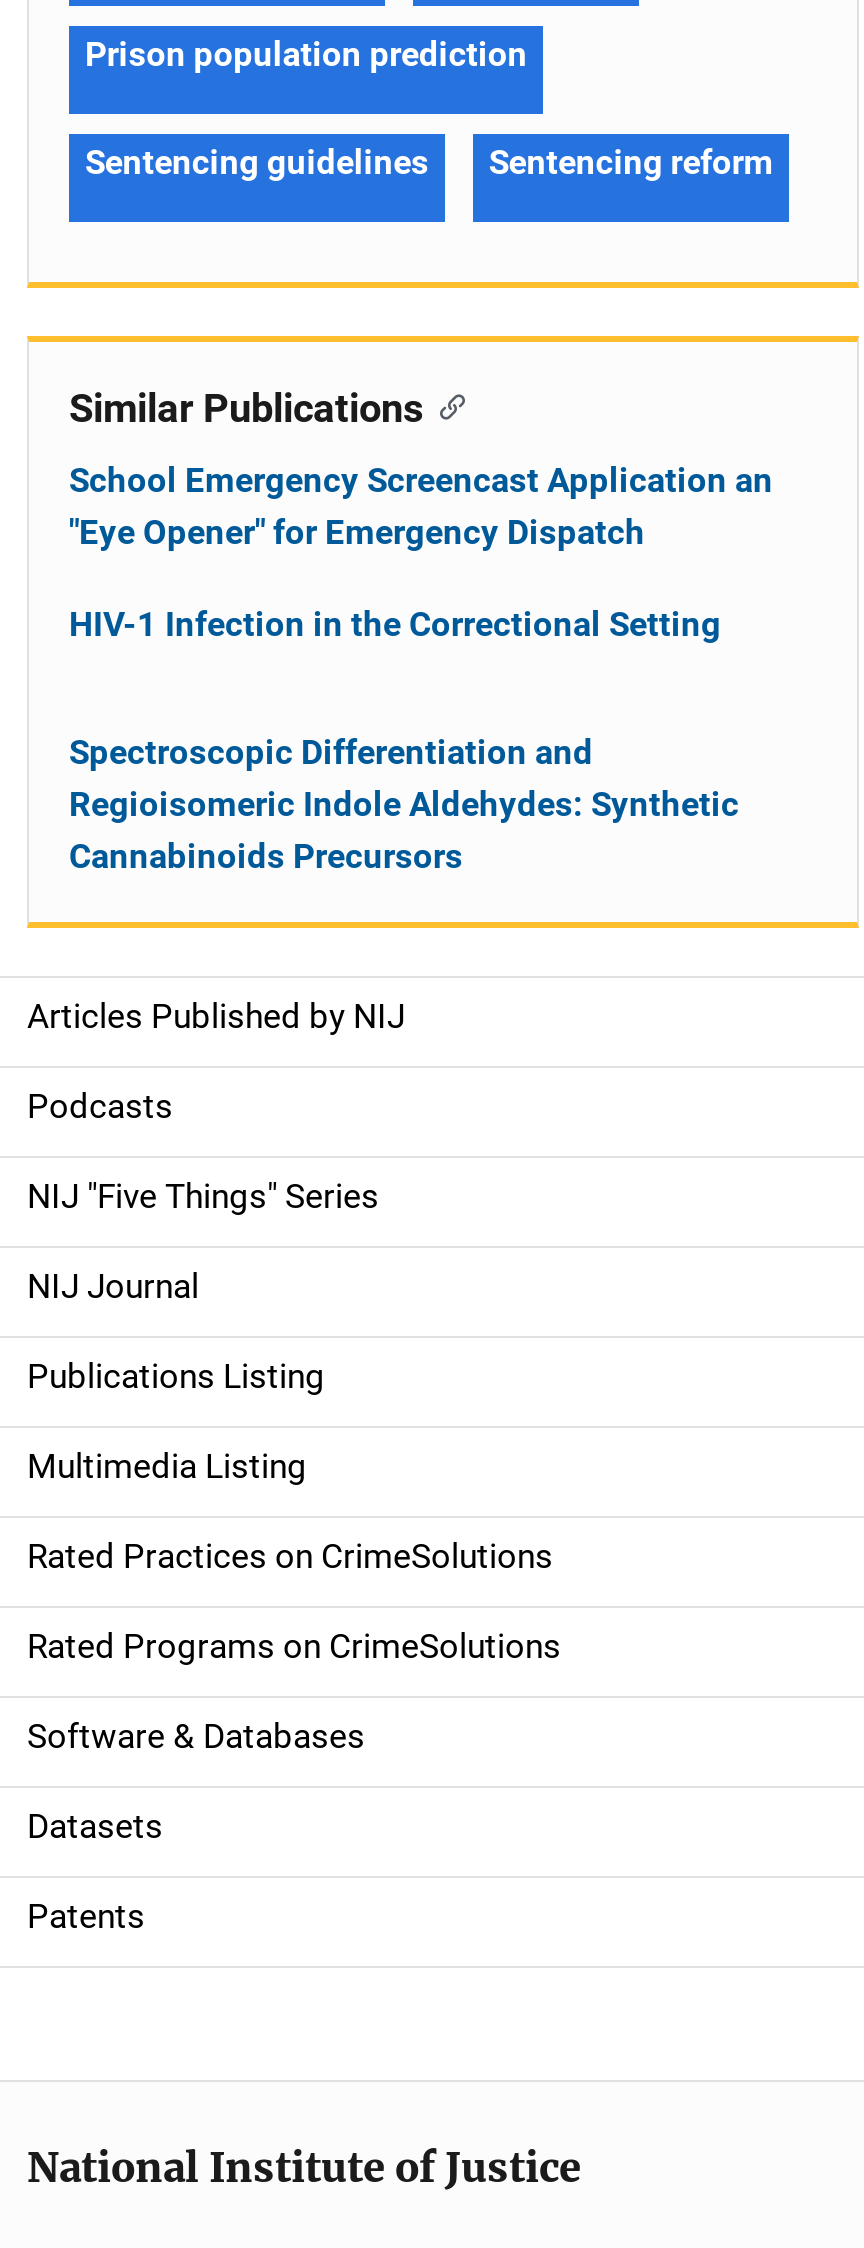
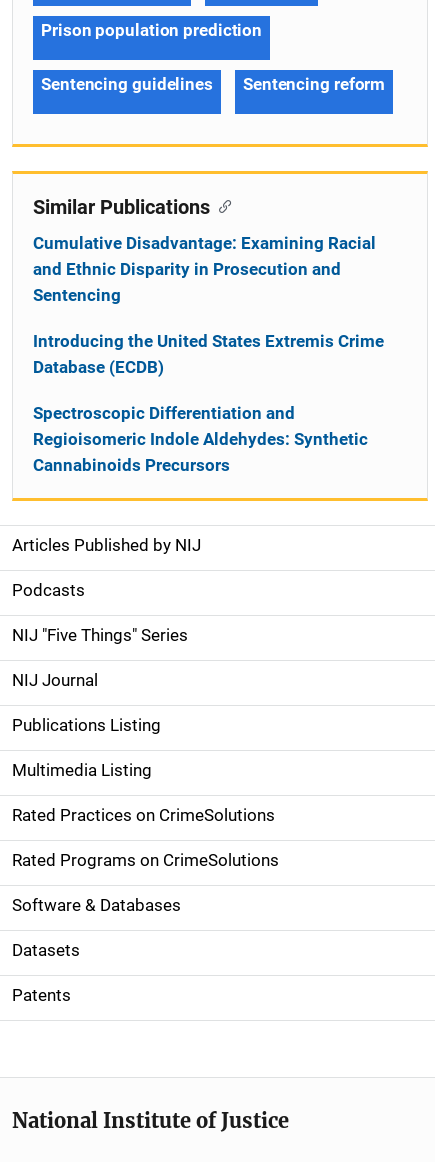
[69,460,773,552] School Emergency Screencast Application an | "Eye Opener" for Emergency Dispatch -> [33,233,376,305] Cumulative Disadvantage: Examining Racial | and Ethnic Disparity in Prosecution and | Sentencing
[69,604,721,644] HIV-1 Infection in the Correctional Setting -> [33,331,384,377] Introducing the United States Extremis Crime | Database (ECDB)

